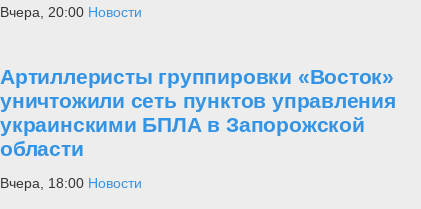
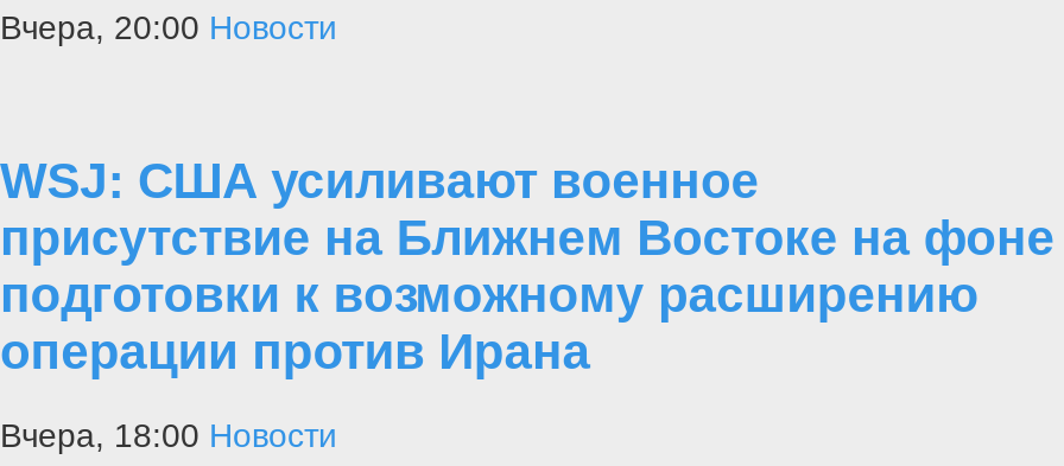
[0,65,396,160] Артиллеристы группировки «Восток» | уничтожили сеть пунктов управления | украинскими БПЛА в Запорожской | области -> [0,153,1054,379] WSJ: США усиливают военное | присутствие на Ближнем Востоке на фоне | подготовки к возможному расширению | операции против Ирана

